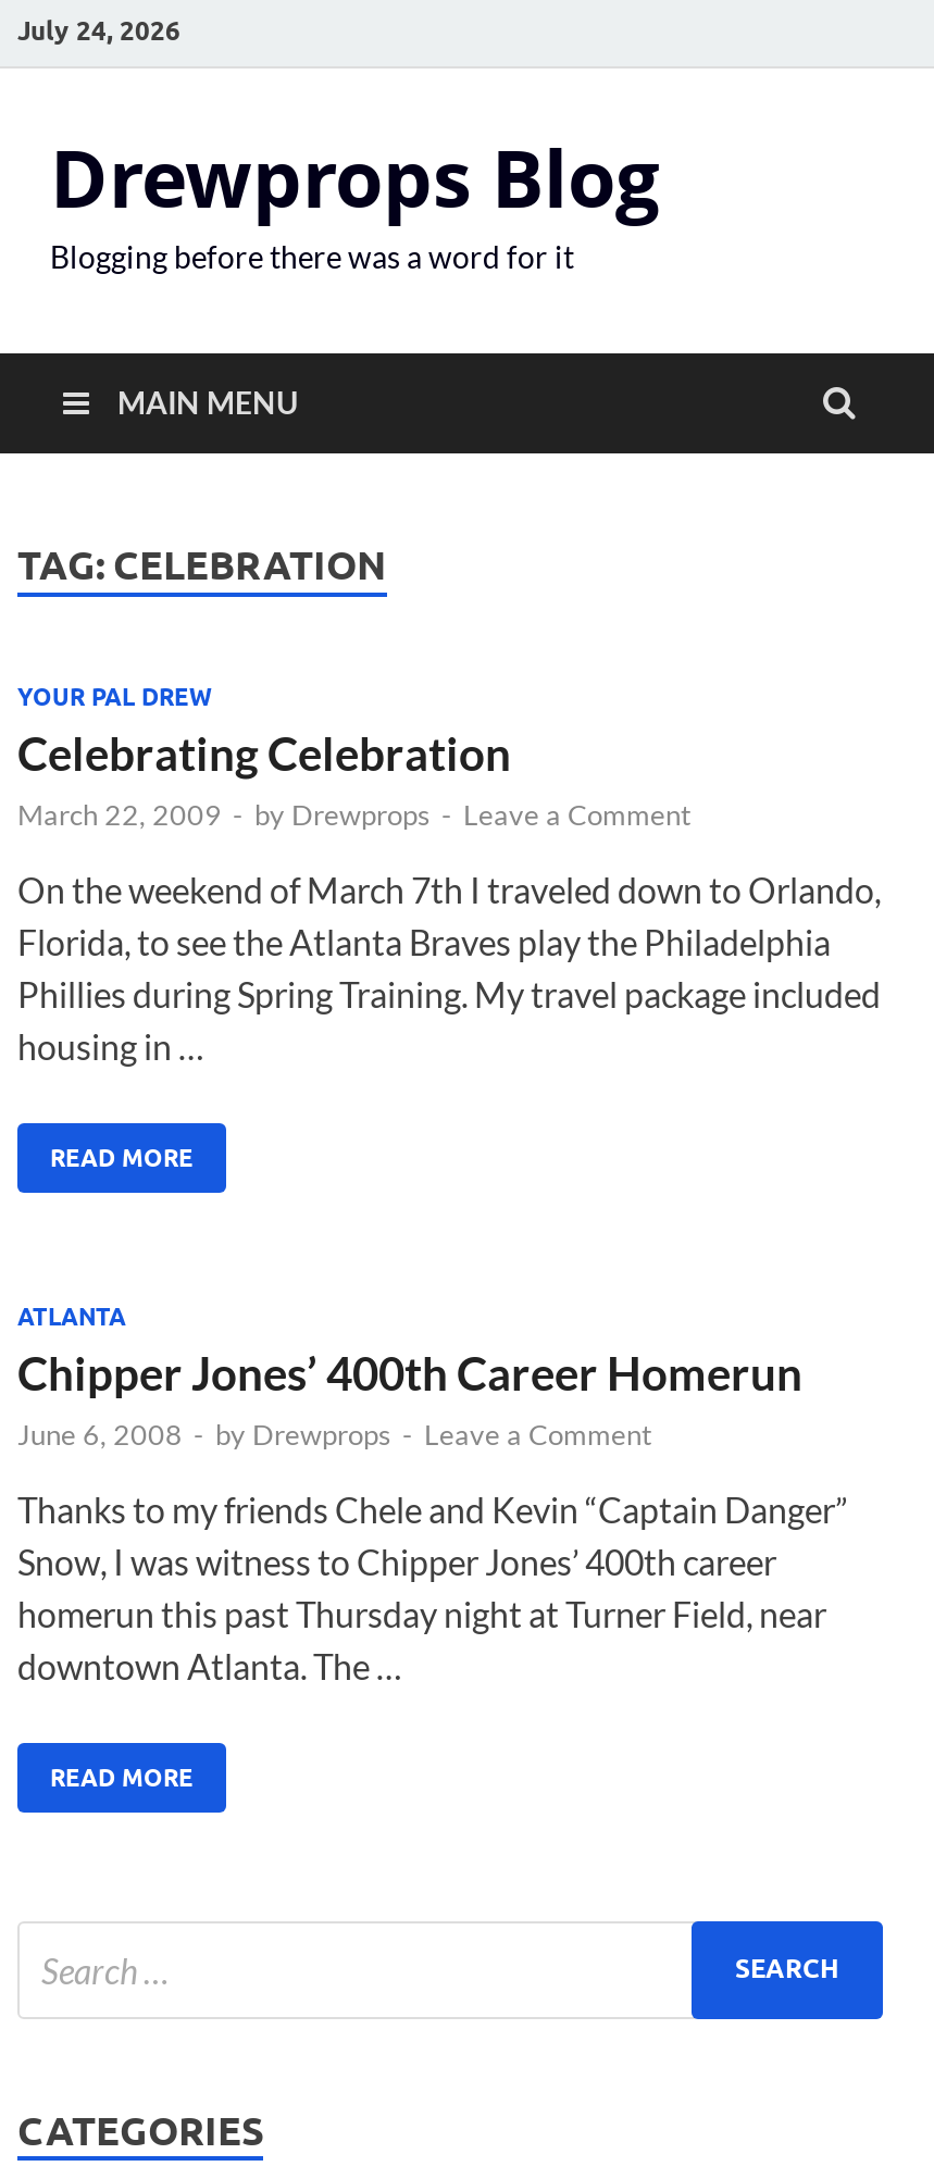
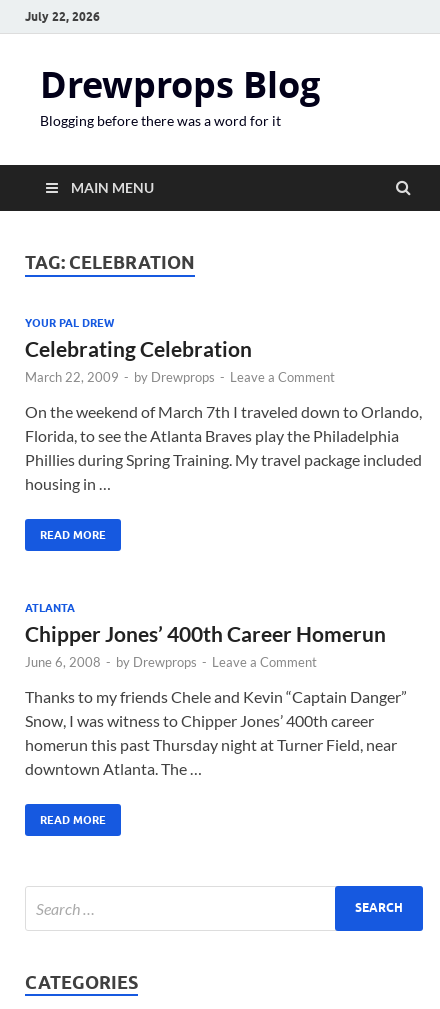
[17,13,180,46] July 24, 2026 -> [25,8,100,23] July 22, 2026

